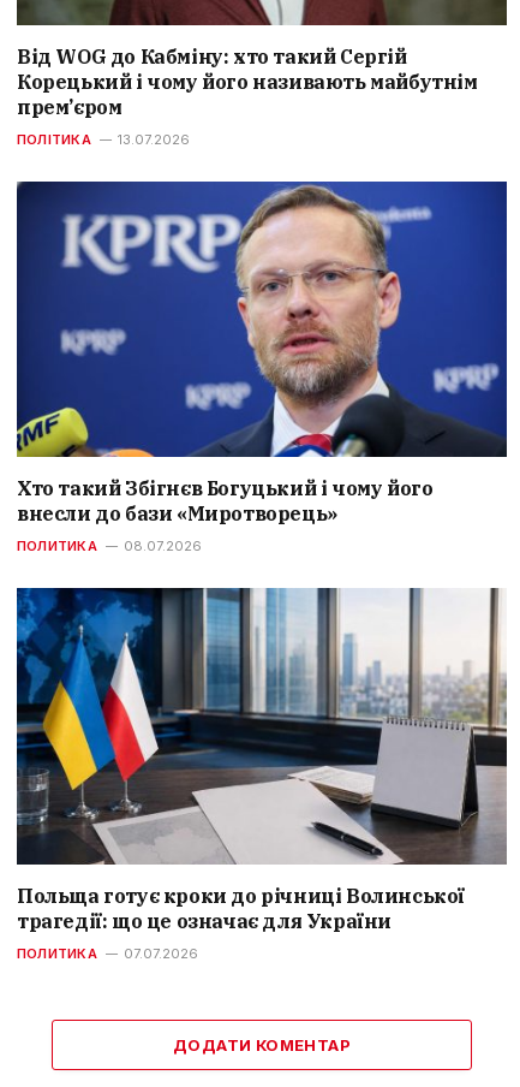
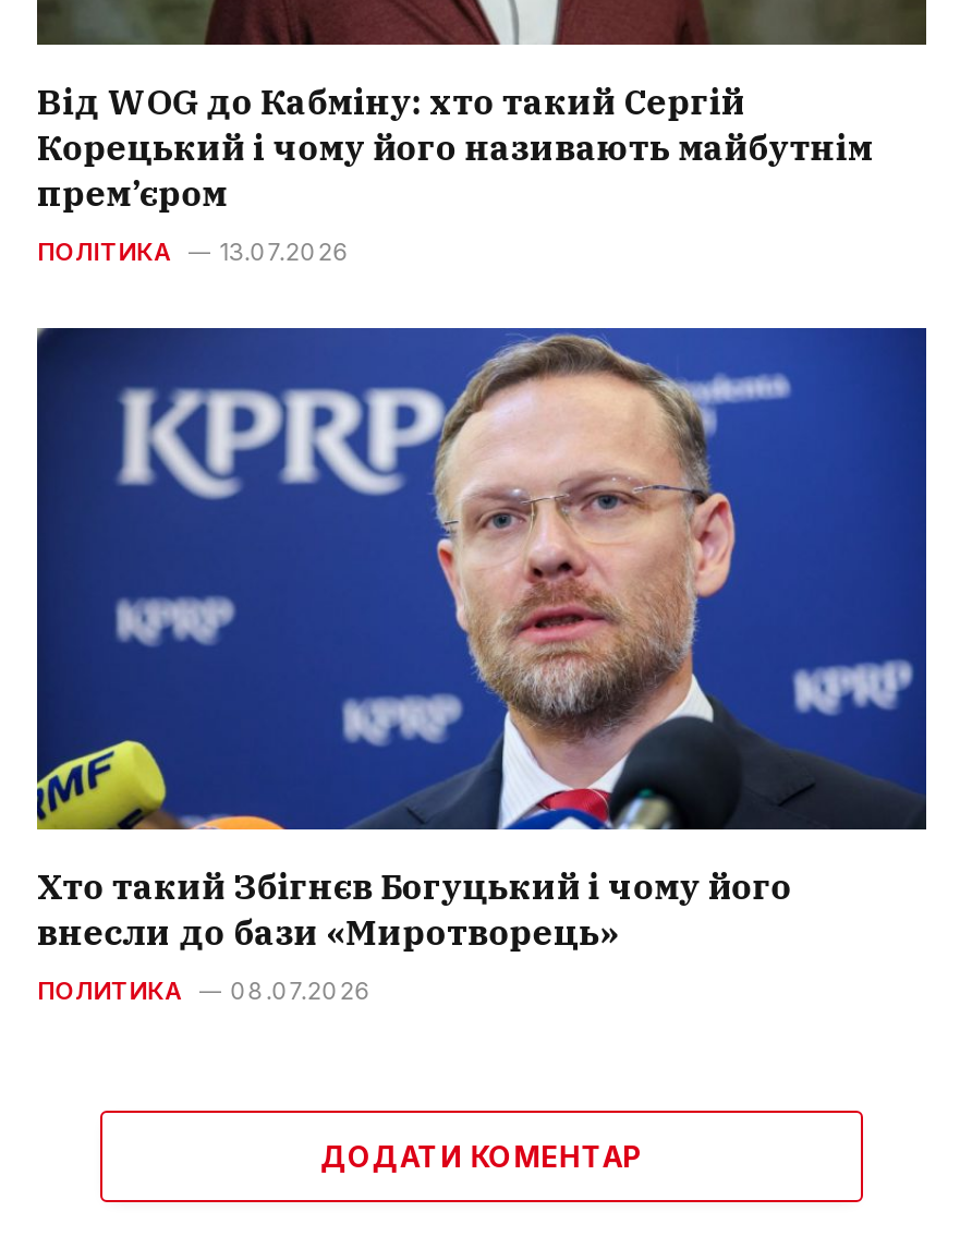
[16,587,508,961] [image] | Польща готує кроки до річниці Волинської | трагедії: що це означає для України | ПОЛИТИКА | 07.07.2026 -> none

